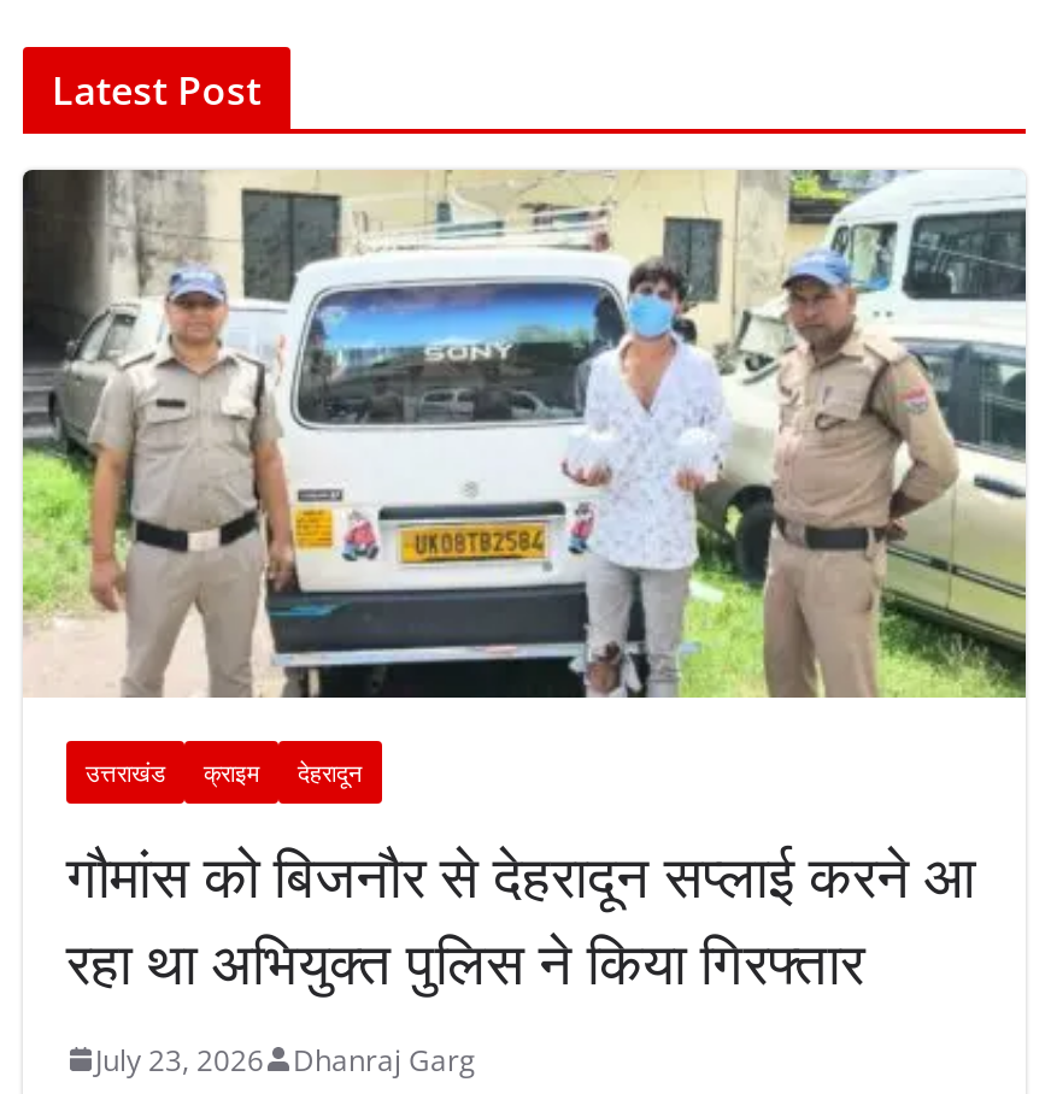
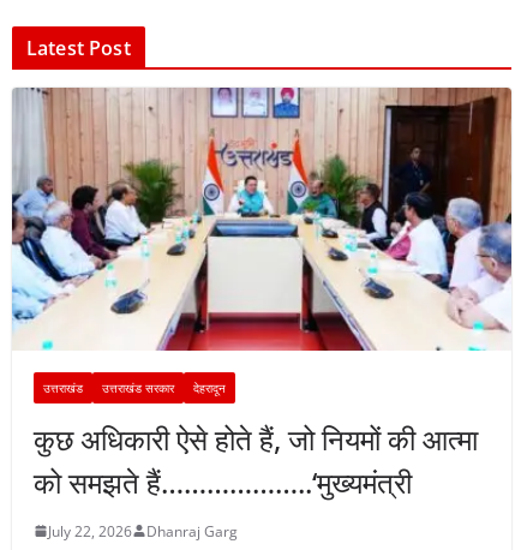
[20,167,1028,789] [image] | क्राइम -> [11,86,513,396] [image] | उत्तराखंड सरकार
[66,834,975,1001] गौमांस को बिजनौर से देहरादून सप्लाई करने आ | रहा था अभियुक्त पुलिस ने किया गिरफ्तार -> [34,419,478,502] कुछ अधिकारी ऐसे होते हैं, जो नियमों की आत्मा | को समझते हैं………………..‘मुख्यमंत्री
[95,1039,476,1080] July 23, 2026 Dhanraj Garg -> [48,521,238,541] July 22, 2026 Dhanraj Garg

